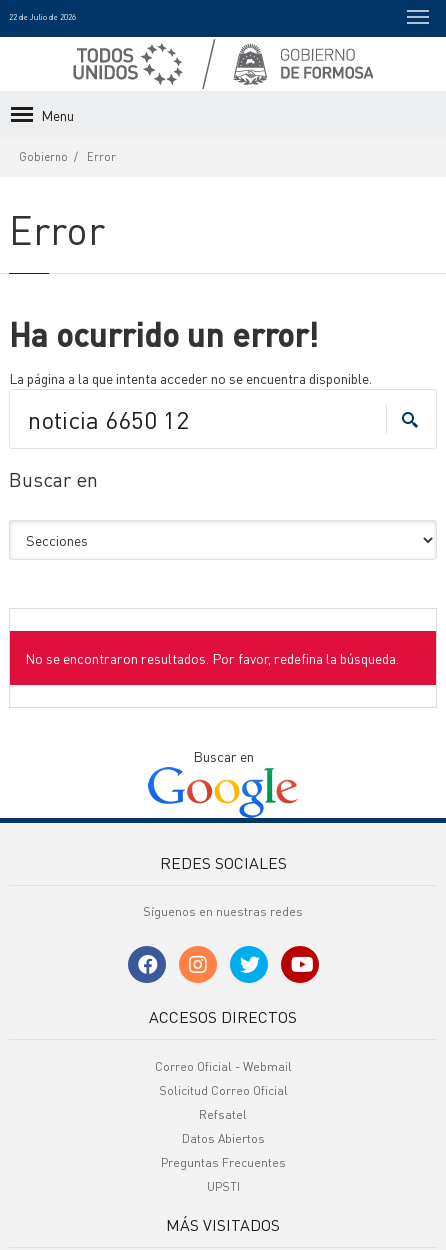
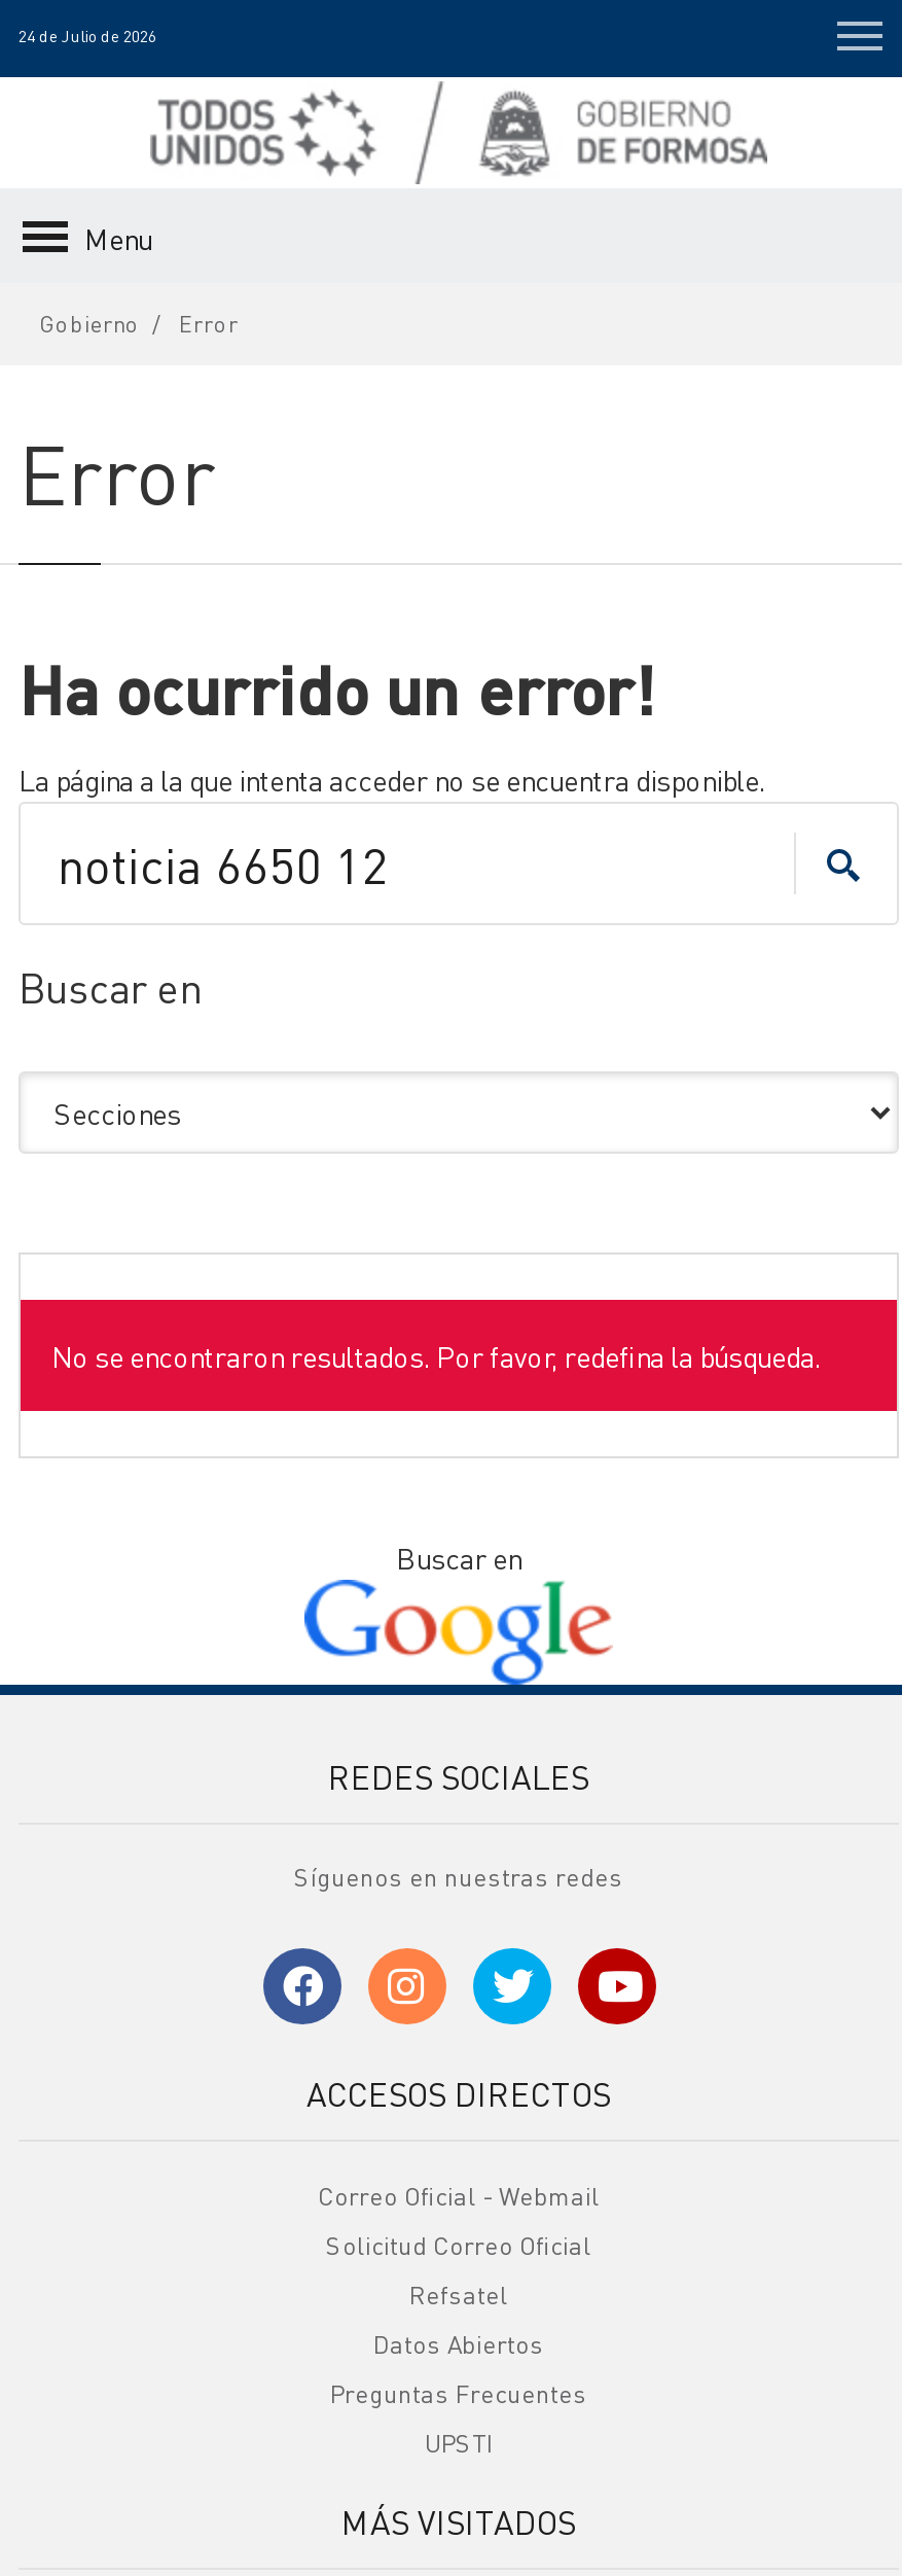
[9,12,76,22] 22 de Julio de 2026 -> [19,26,156,46] 24 de Julio de 2026

